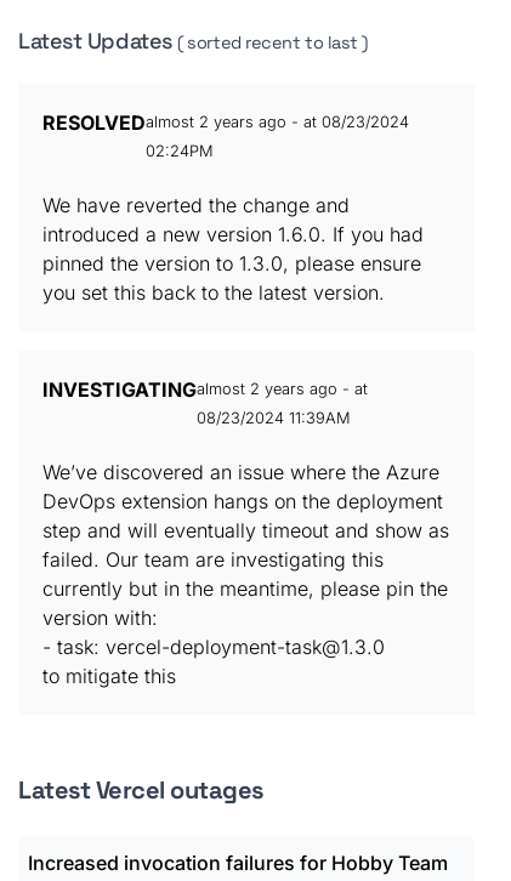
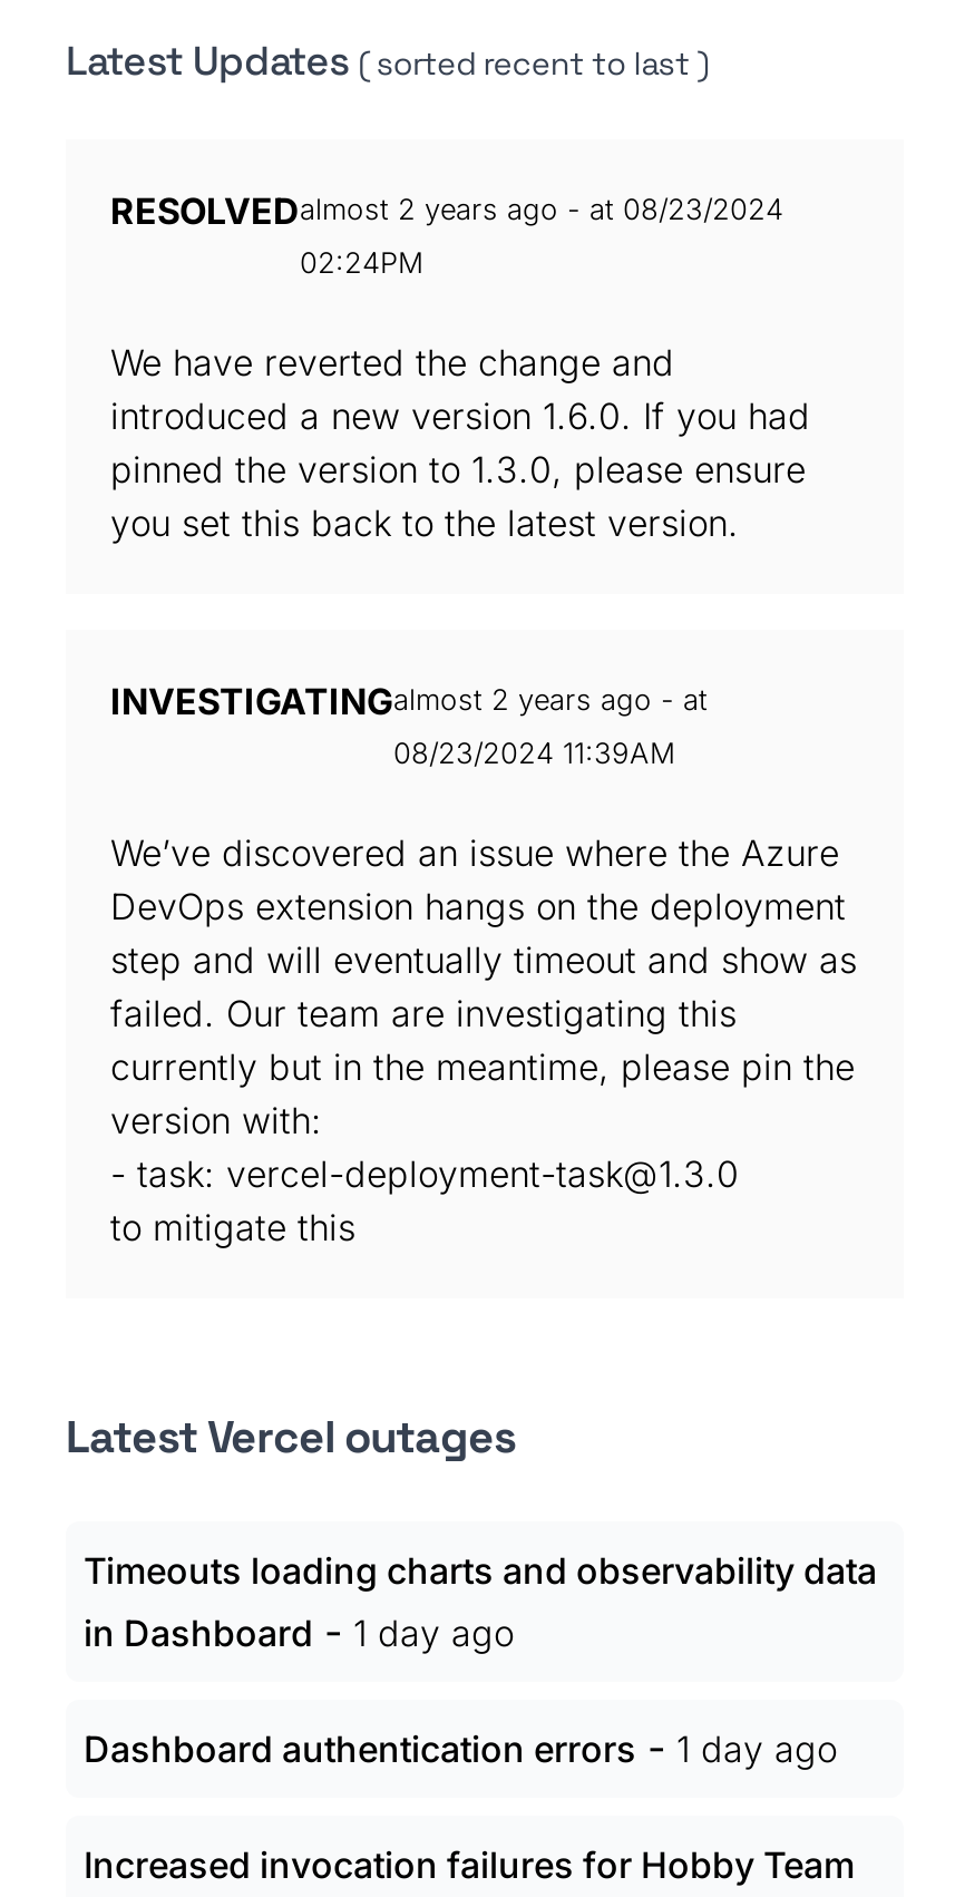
none -> [84,1548,877,1771] Timeouts loading charts and observability data | in Dashboard - 1 day ago | Dashboard authentication errors - 1 day ago

